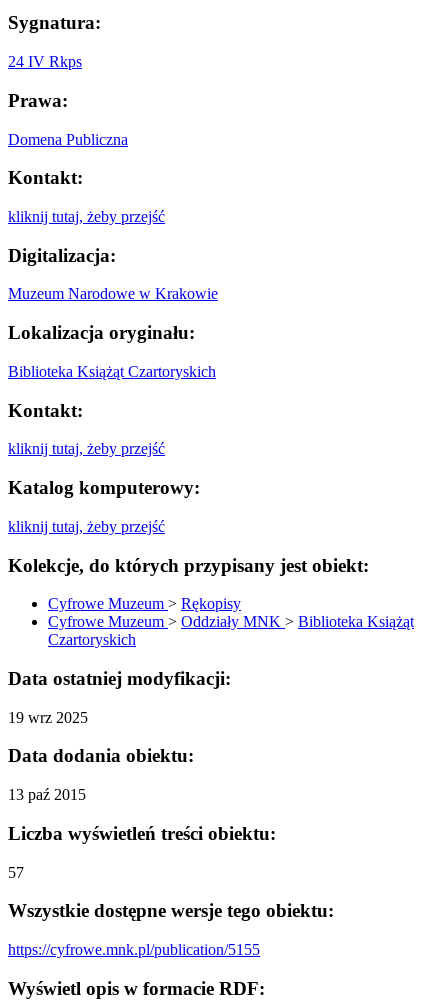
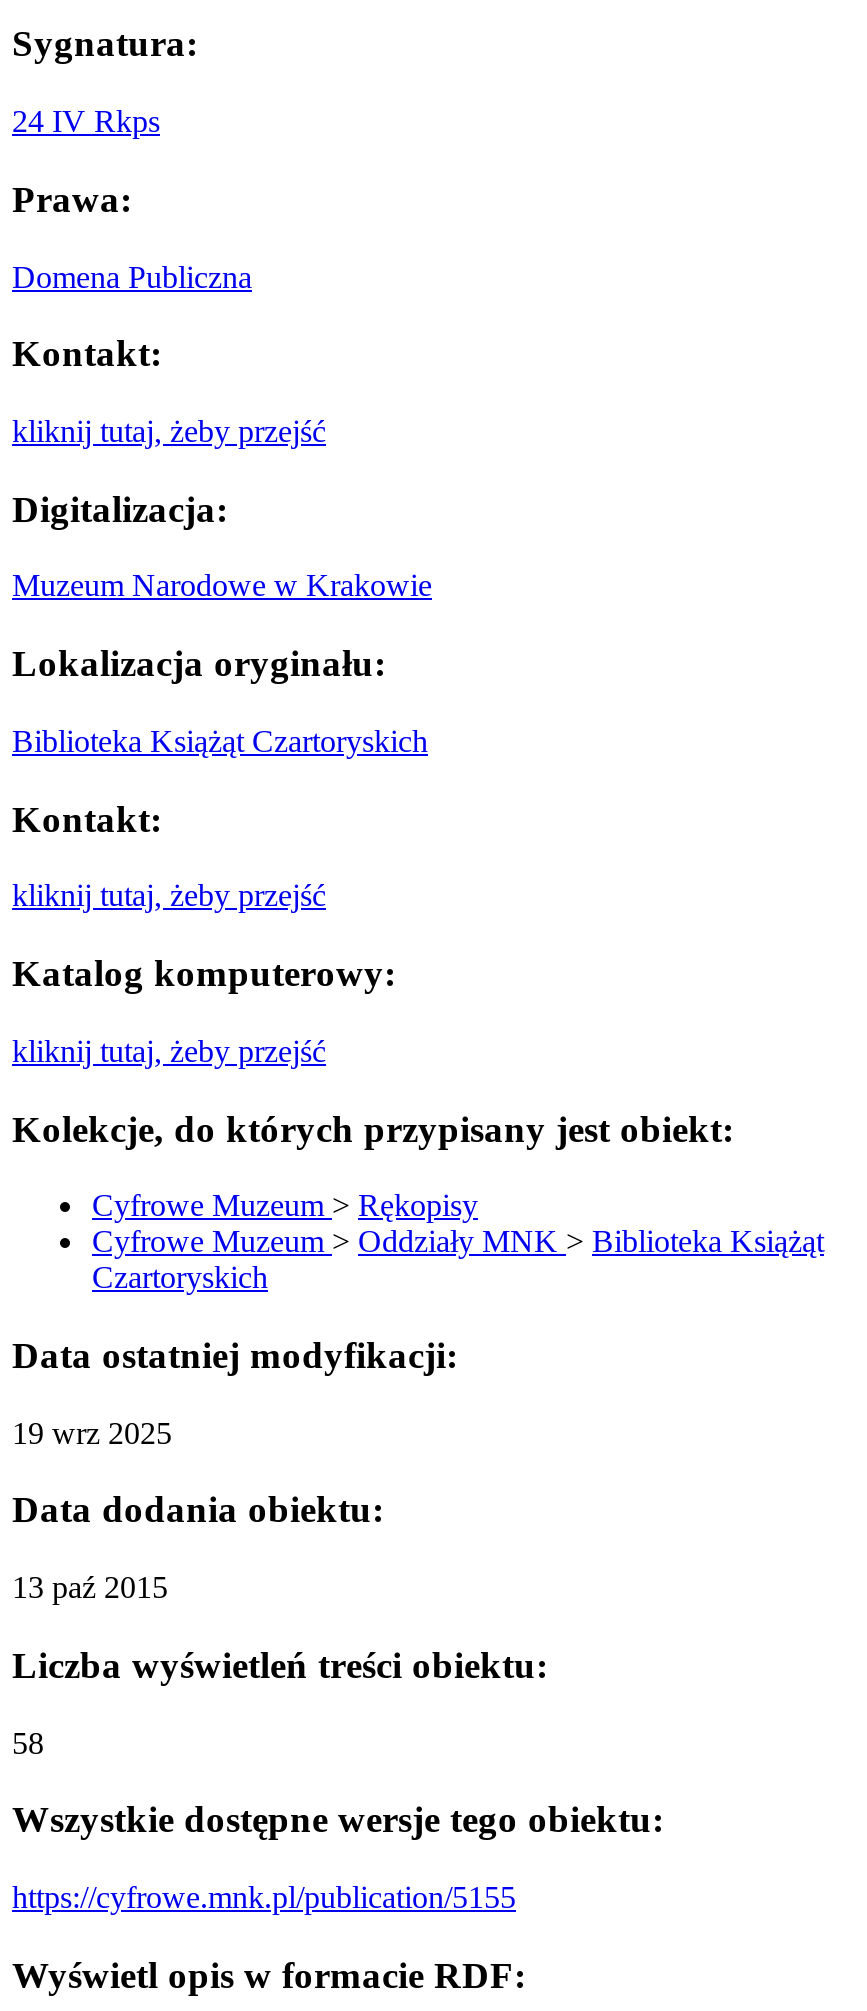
[8,863,24,880] 57 -> [12,1725,44,1759] 58

